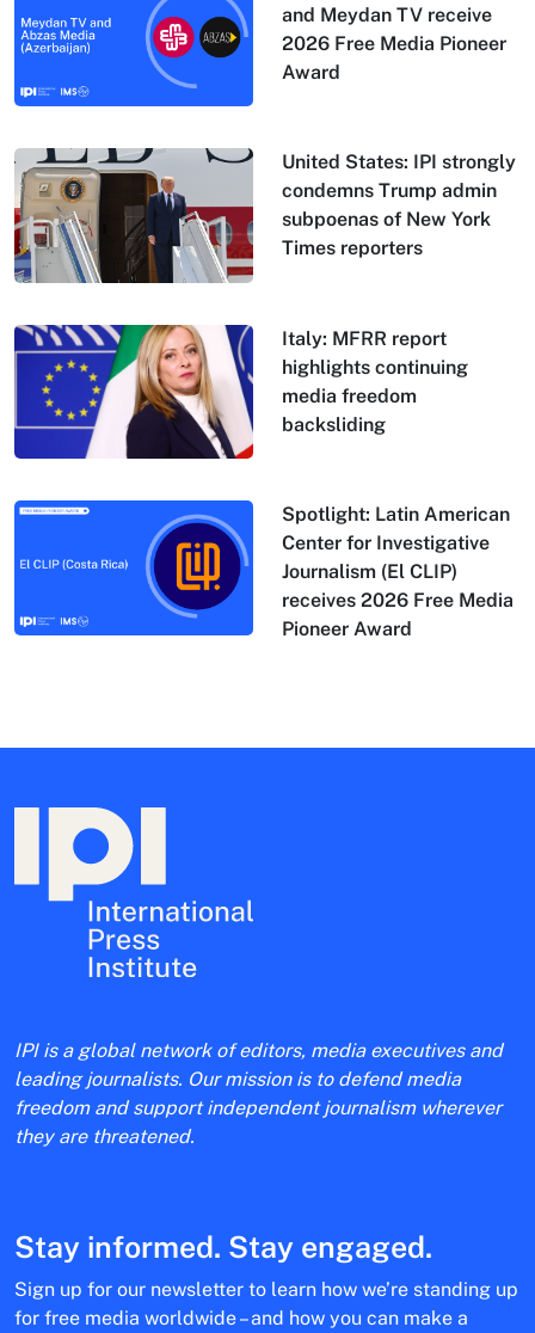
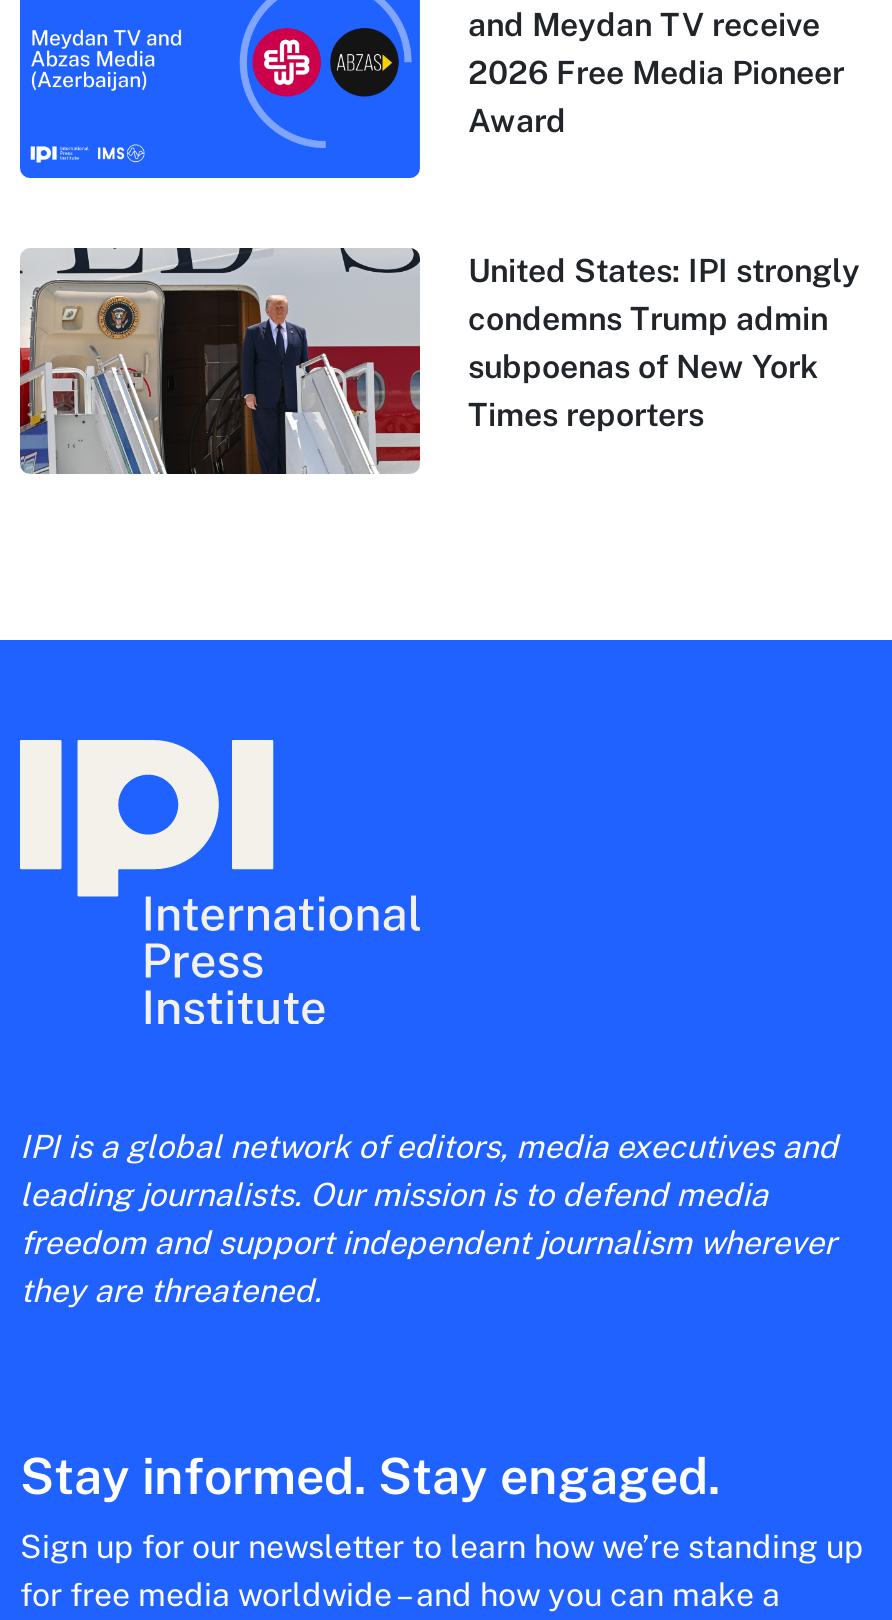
[13,324,468,472] [image] | Italy: MFRR report | highlights continuing | media freedom | backsliding -> none
[13,499,514,649] [image] | Spotlight: Latin American | Center for Investigative | Journalism (El CLIP) | receives 2026 Free Media | Pioneer Award -> none

